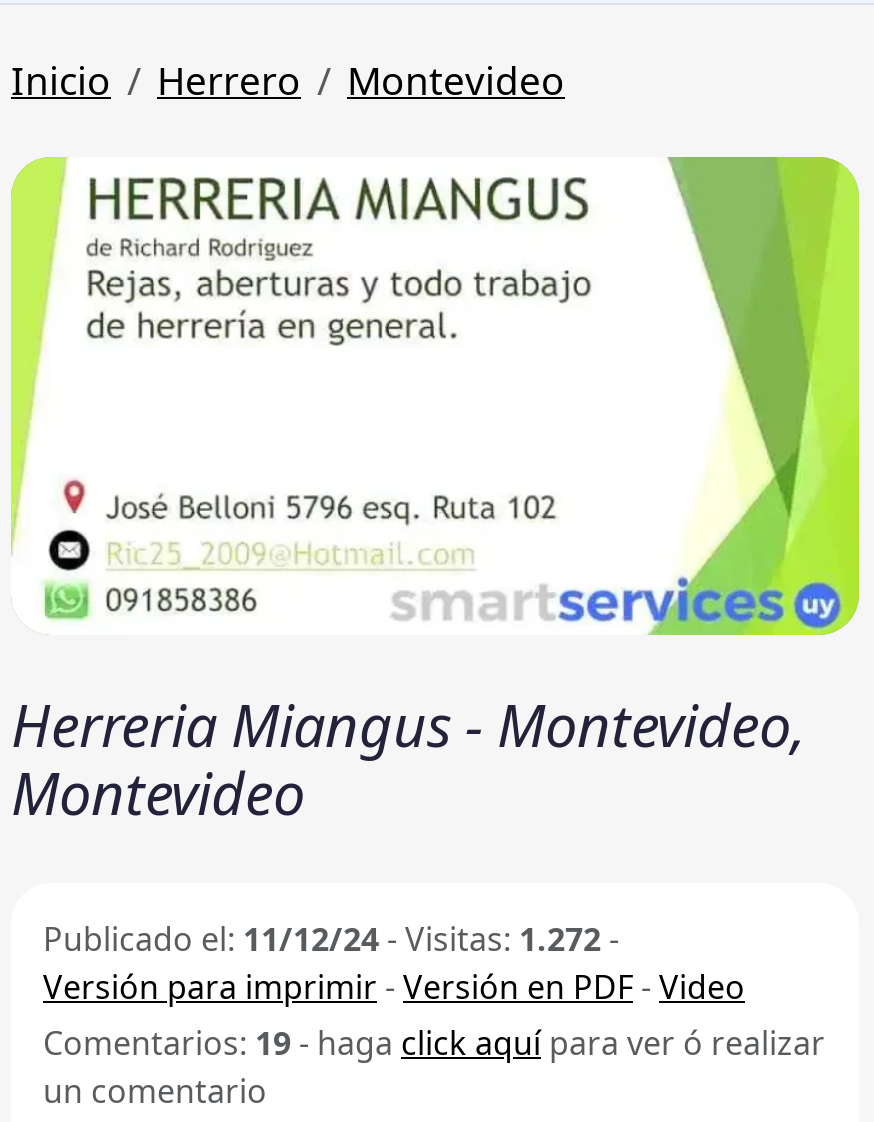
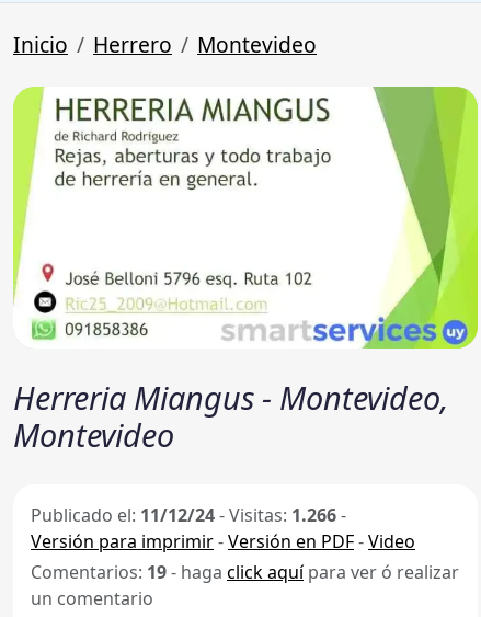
[43,916,619,960] Publicado el: 11/12/24 - Visitas: 1.272 - -> [31,502,346,527] Publicado el: 11/12/24 - Visitas: 1.266 -

